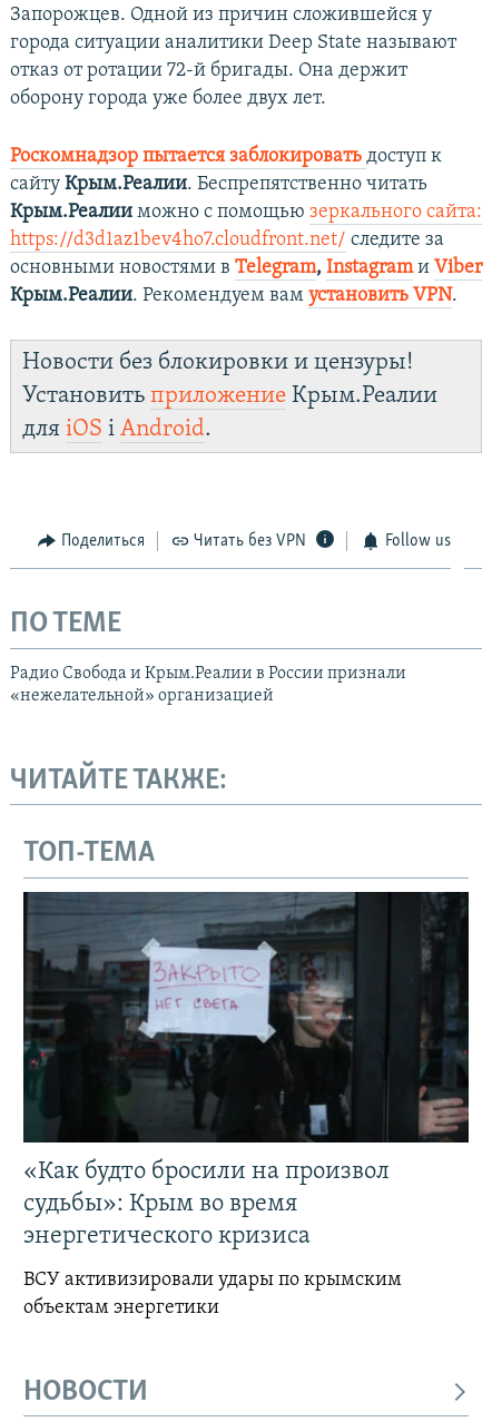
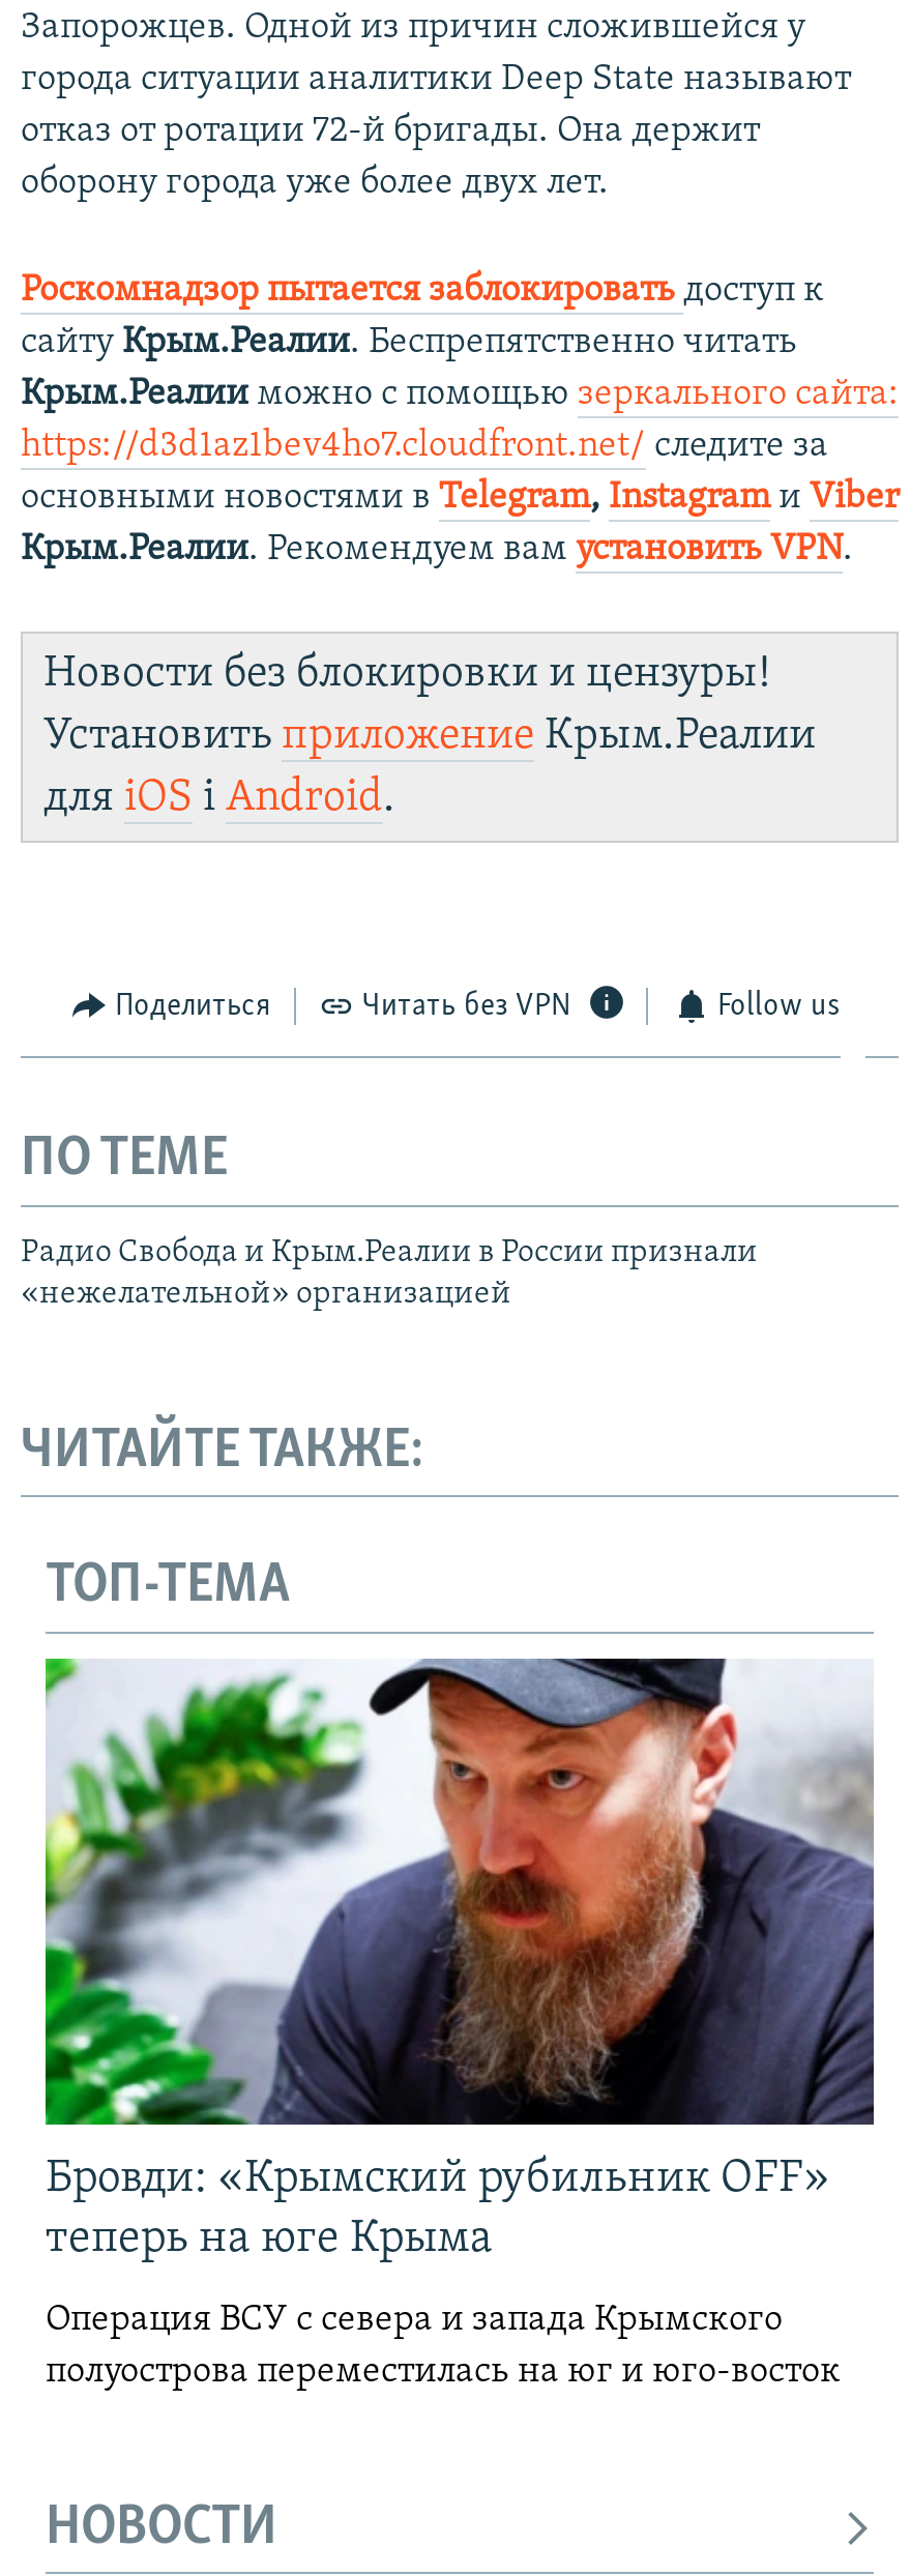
[22,891,470,1249] [image] | «Как будто бросили на произвол | судьбы»: Крым во время | энергетического кризиса -> [43,1657,876,2263] [image] | Бровди: «Крымский рубильник OFF» | теперь на юге Крыма
[23,1269,402,1318] ВСУ активизировали удары по крымским | объектам энергетики -> [46,2300,841,2391] Операция ВСУ с севера и запада Крымского | полуострова переместилась на юг и юго-восток

